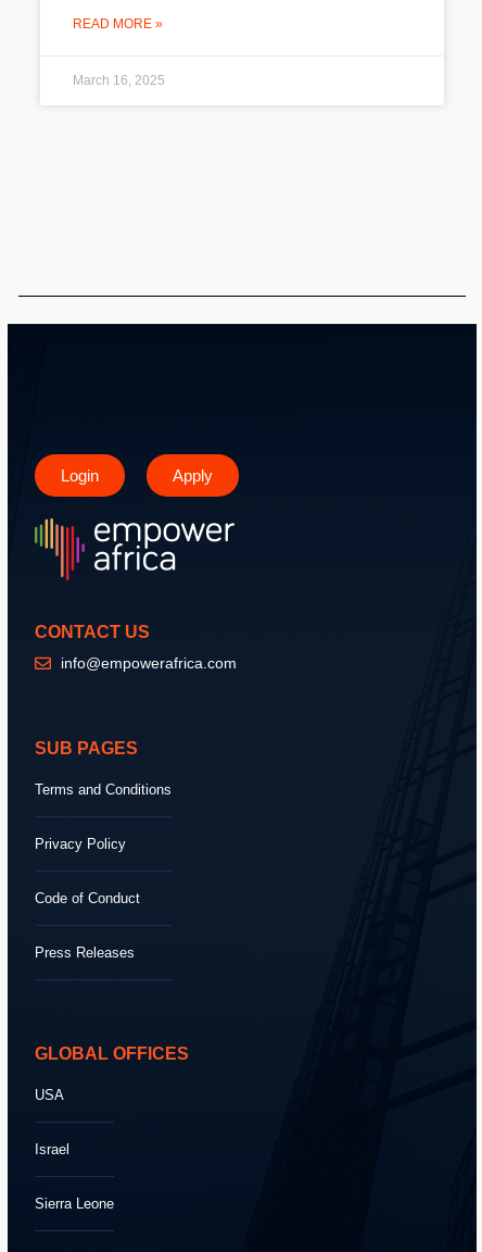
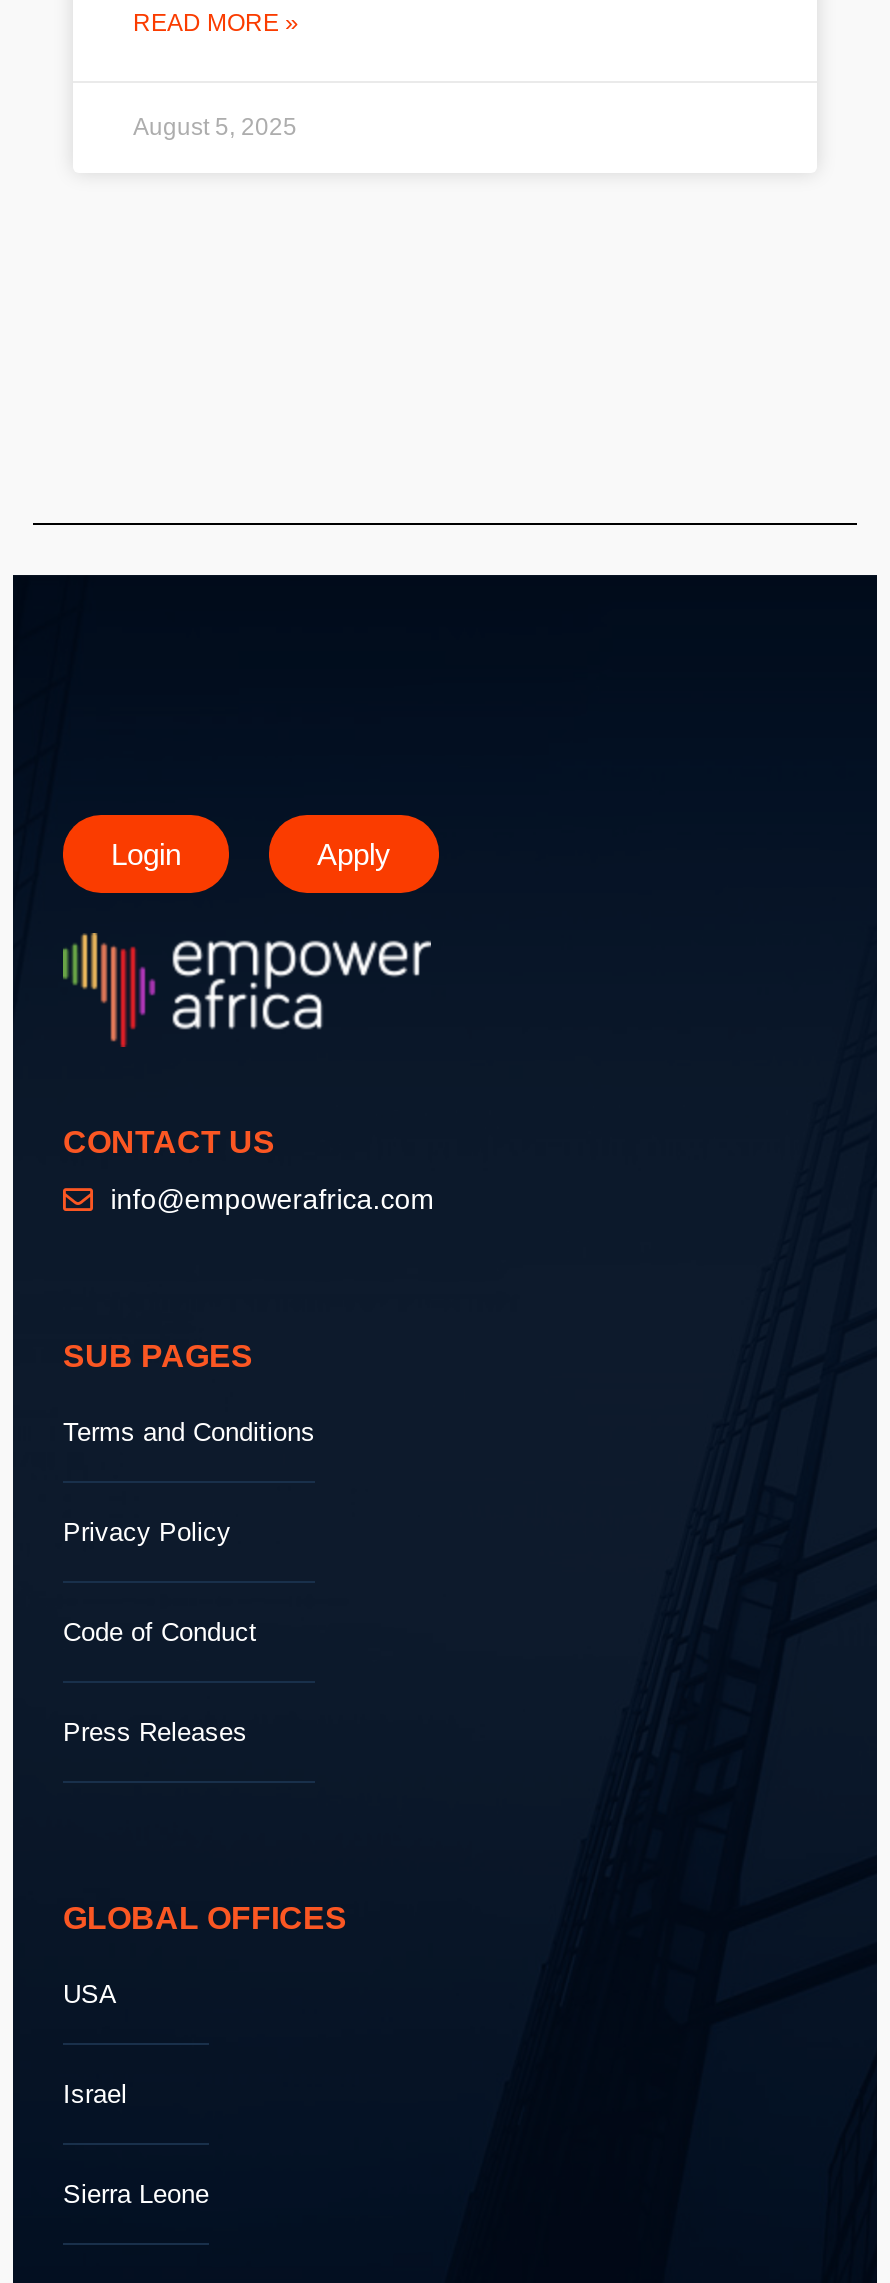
[73,73,165,88] March 16, 2025 -> [133,113,297,141] August 5, 2025

